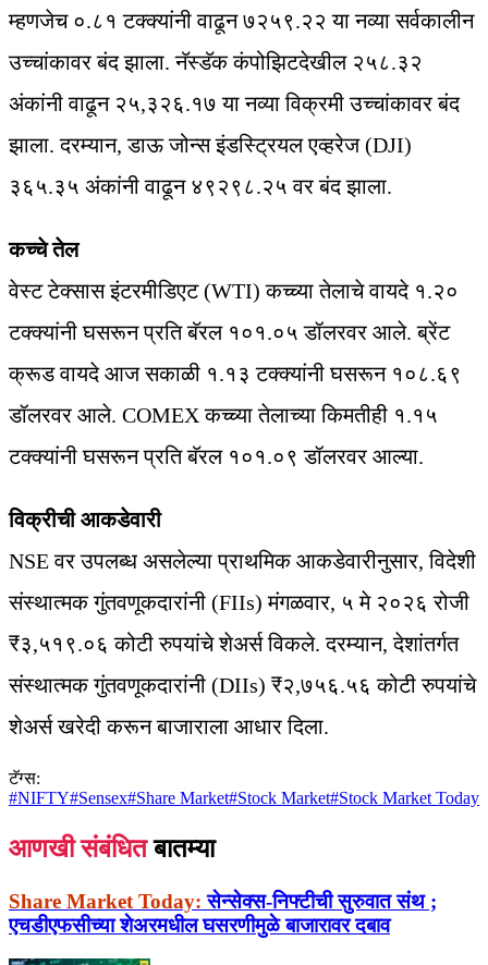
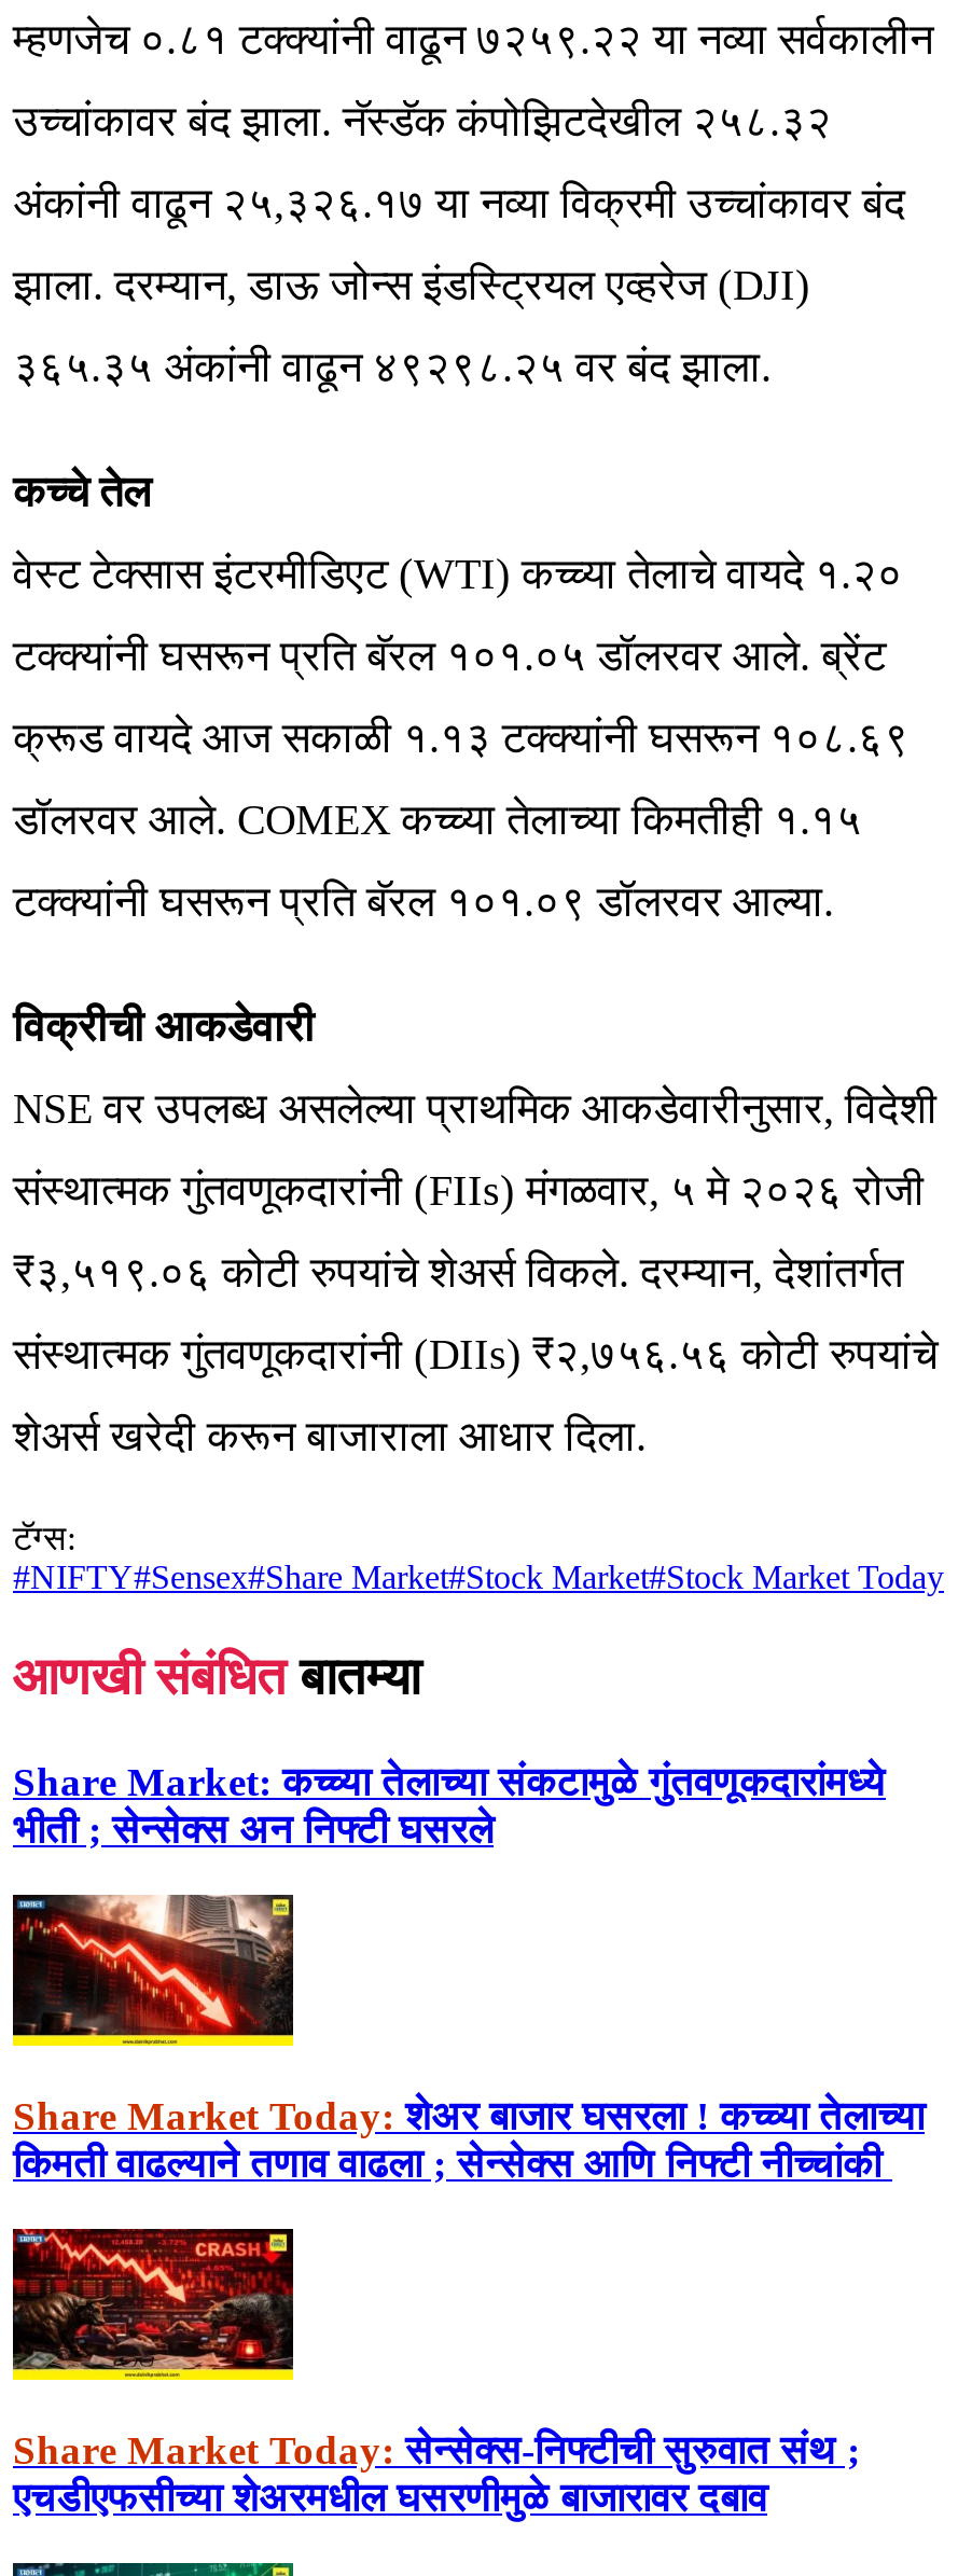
none -> [11,1893,925,2186] [image] | Share Market Today: शेअर बाजार घसरला ! कच्च्या तेलाच्या | किमती वाढल्याने तणाव वाढला ; सेन्सेक्स आणि निफ्टी नीच्चांकी
none -> [11,2227,295,2382] [image]
none -> [13,1760,886,1852] Share Market: कच्च्या तेलाच्या संकटामुळे गुंतवणूकदारांमध्ये | भीती ; सेन्सेक्स अन निफ्टी घसरले

